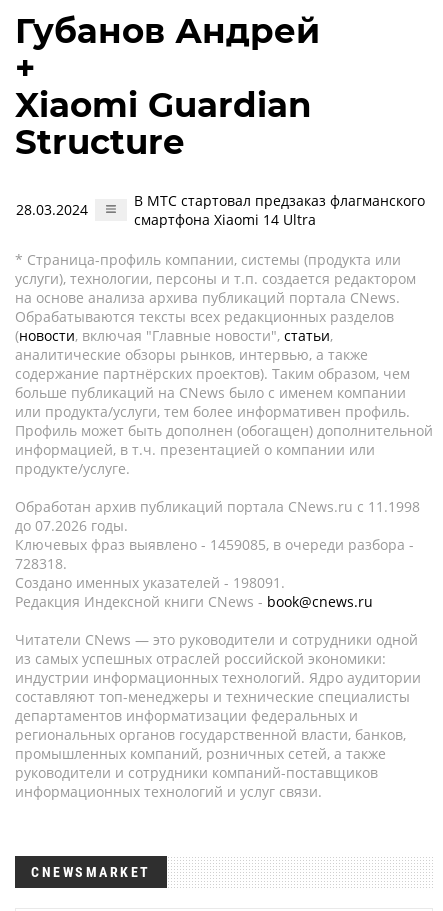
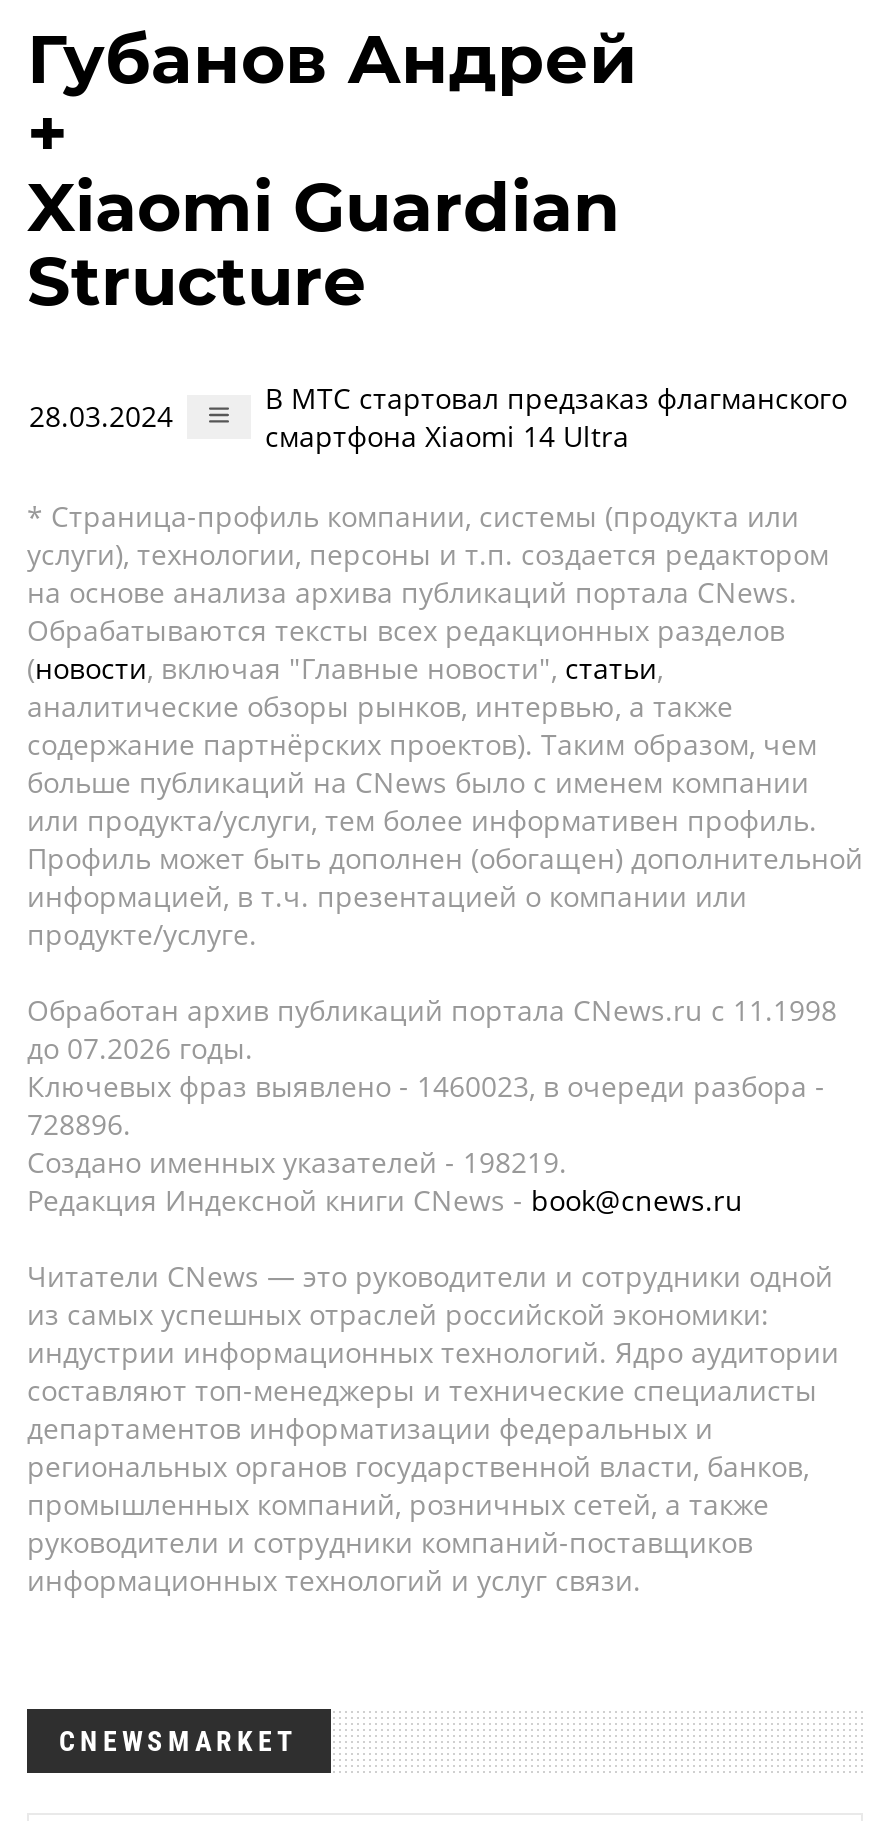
[15,535,414,554] Ключевых фраз выявлено - 1459085, в очереди разбора - -> [27,1067,825,1105] Ключевых фраз выявлено - 1460023, в очереди разбора -
[15,554,67,573] 728318. -> [27,1105,131,1143] 728896.
[15,573,285,592] Создано именных указателей - 198091. -> [27,1143,567,1181] Создано именных указателей - 198219.

